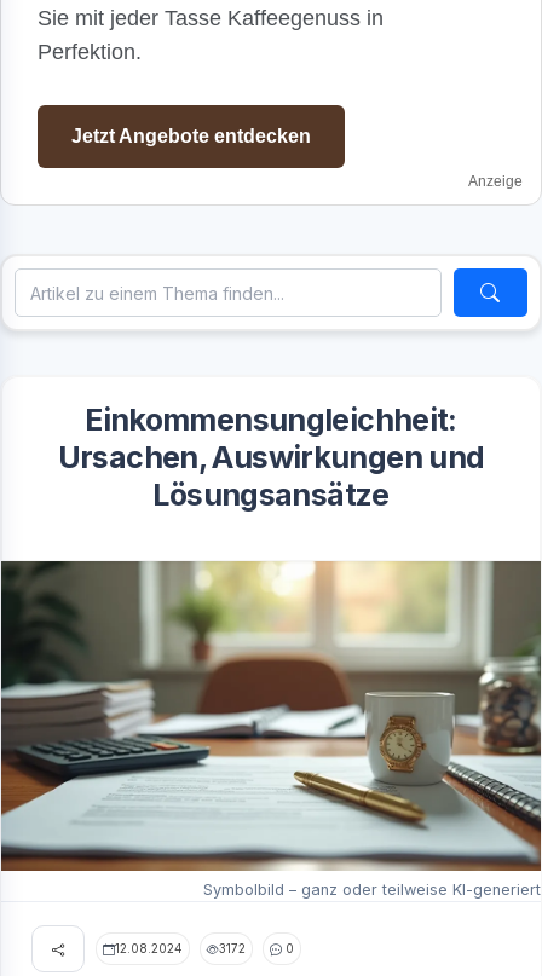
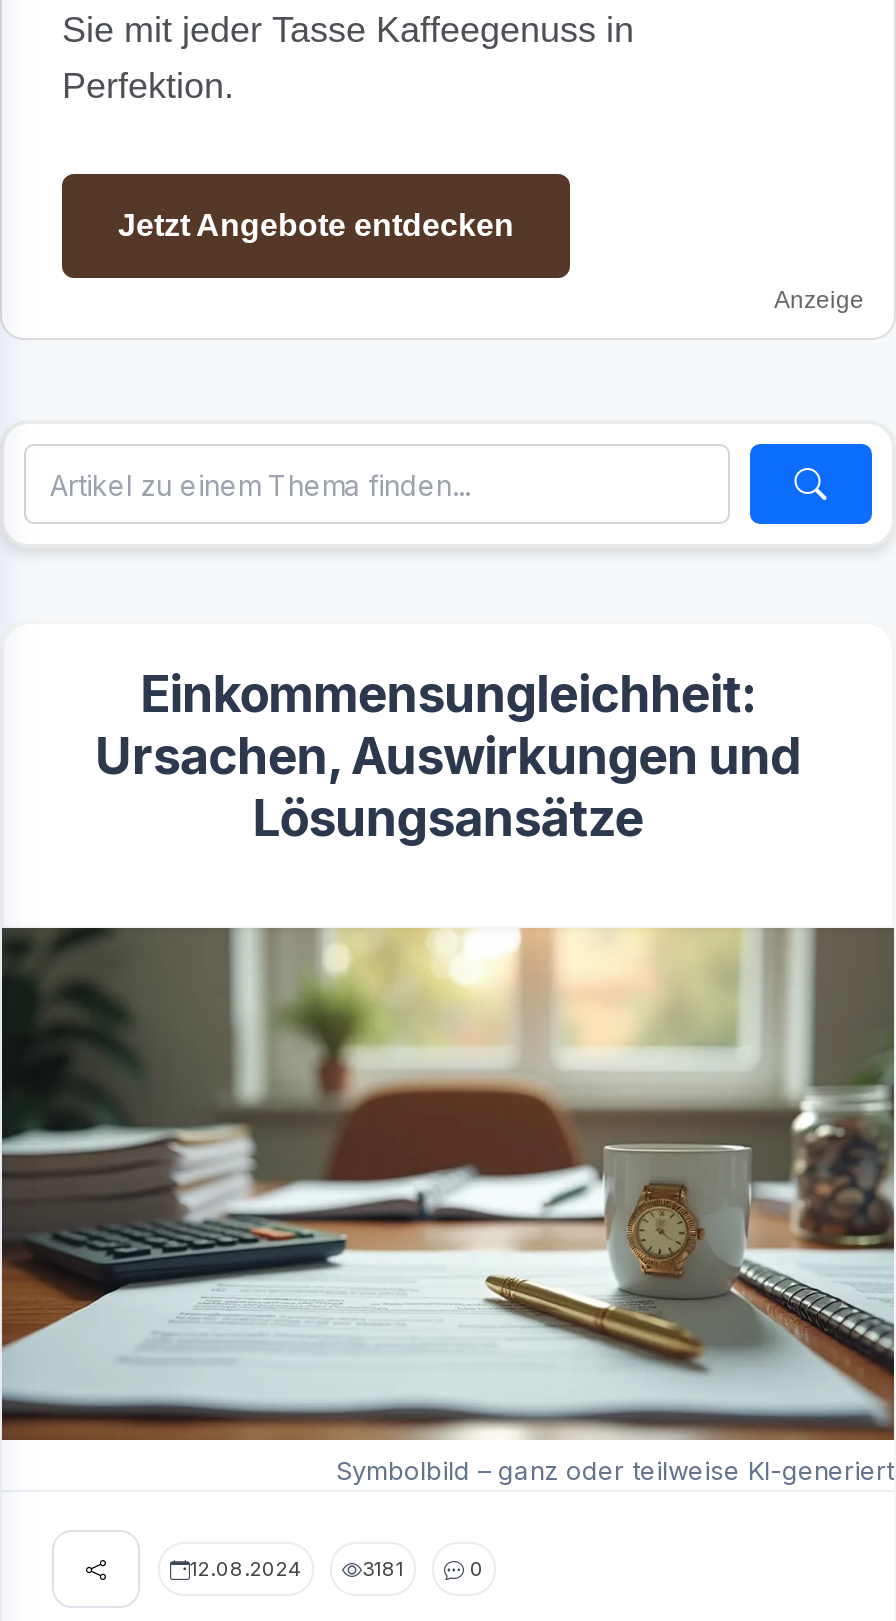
[219,941,246,956] 3172 -> [362,1557,404,1581] 3181

